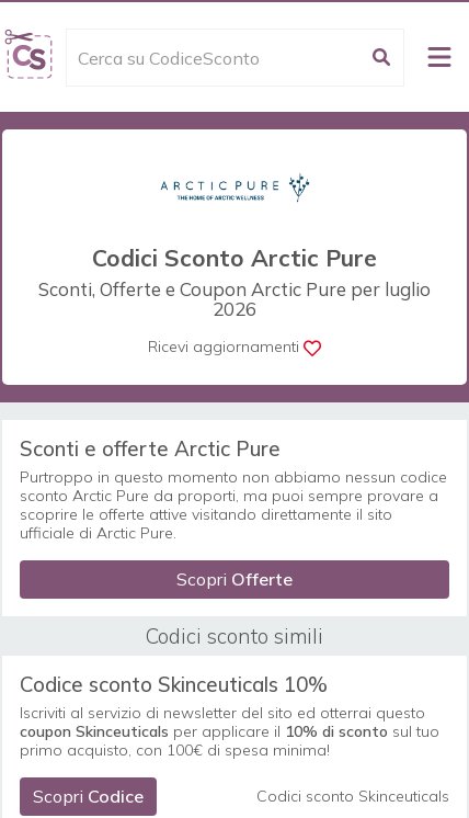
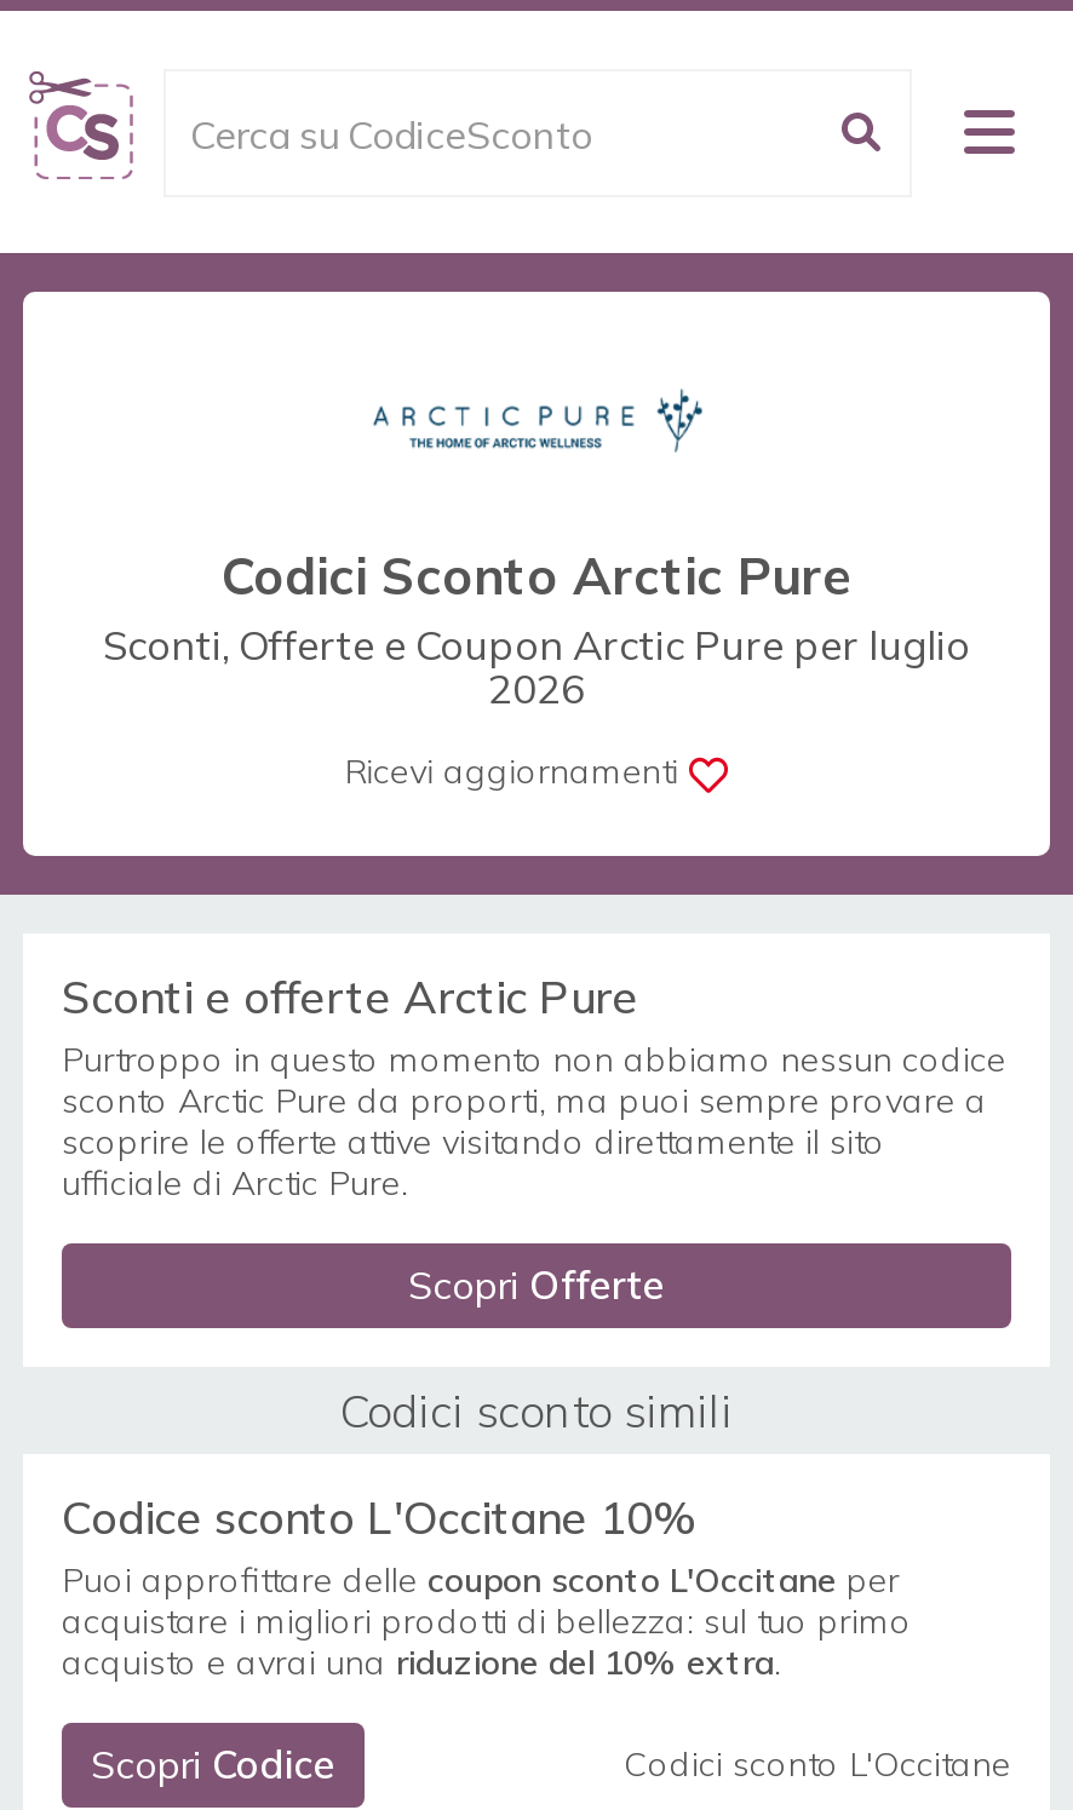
[20,671,439,760] Codice sconto Skinceuticals 10% | Iscriviti al servizio di newsletter del sito ed otterrai questo | coupon Skinceuticals per applicare il 10% di sconto sul tuo | primo acquisto, con 100€ di spesa minima! -> [62,1488,912,1684] Codice sconto L'Occitane 10% | Puoi approfittare delle coupon sconto L'Occitane per | acquistare i migliori prodotti di bellezza: sul tuo primo | acquisto e avrai una riduzione del 10% extra.
[256,786,449,806] Codici sconto Skinceuticals -> [624,1742,1011,1786] Codici sconto L'Occitane

